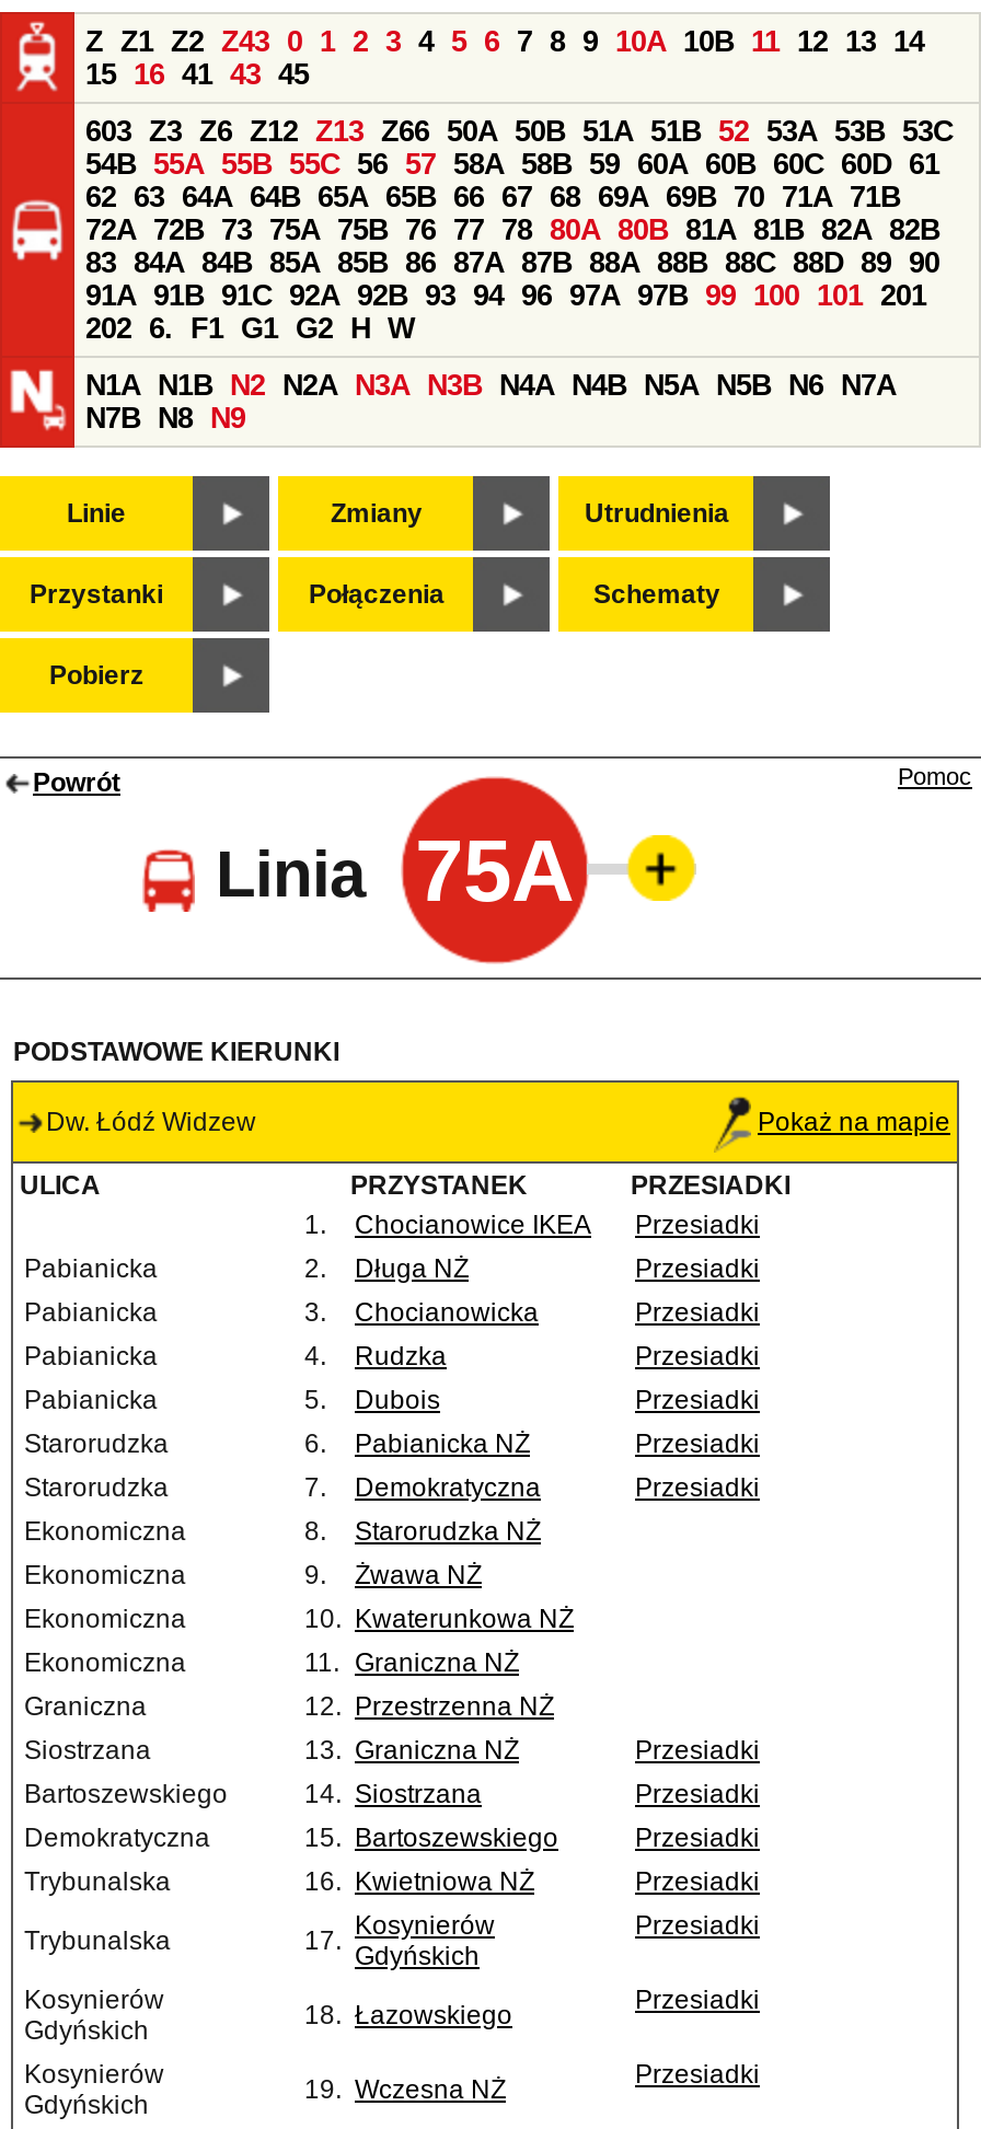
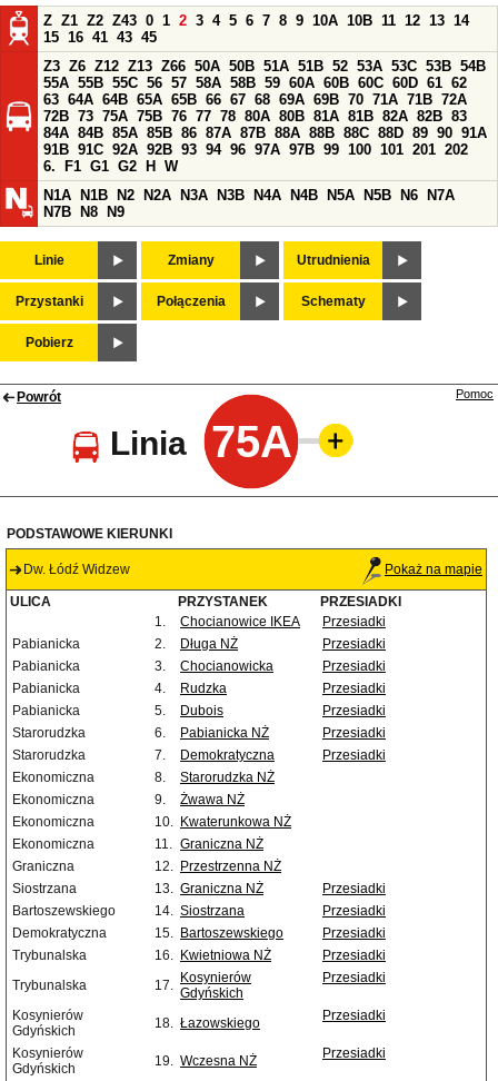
[85,115,953,345] 603 Z3 Z6 Z12 Z13 Z66 50A 50B 51A 51B 52 53A 53B 53C | 54B 55A 55B 55C 56 57 58A 58B 59 60A 60B 60C 60D 61 | 62 63 64A 64B 65A 65B 66 67 68 69A 69B 70 71A 71B | 72A 72B 73 75A 75B 76 77 78 80A 80B 81A 81B 82A 82B | 83 84A 84B 85A 85B 86 87A 87B 88A 88B 88C 88D 89 90 | 91A 91B 91C 92A 92B 93 94 96 97A 97B 99 100 101 201 | 202 6. F1 G1 G2 H W -> [43,58,487,175] Z3 Z6 Z12 Z13 Z66 50A 50B 51A 51B 52 53A 53C 53B 54B | 55A 55B 55C 56 57 58A 58B 59 60A 60B 60C 60D 61 62 | 63 64A 64B 65A 65B 66 67 68 69A 69B 70 71A 71B 72A | 72B 73 75A 75B 76 77 78 80A 80B 81A 81B 82A 82B 83 | 84A 84B 85A 85B 86 87A 87B 88A 88B 88C 88D 89 90 91A | 91B 91C 92A 92B 93 94 96 97A 97B 99 100 101 201 202 | 6. F1 G1 G2 H W

